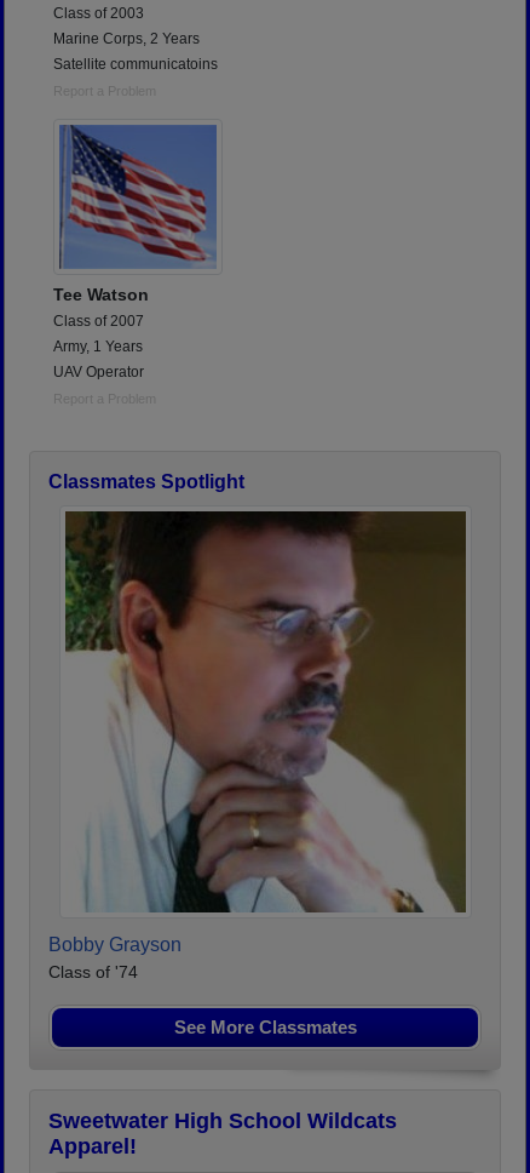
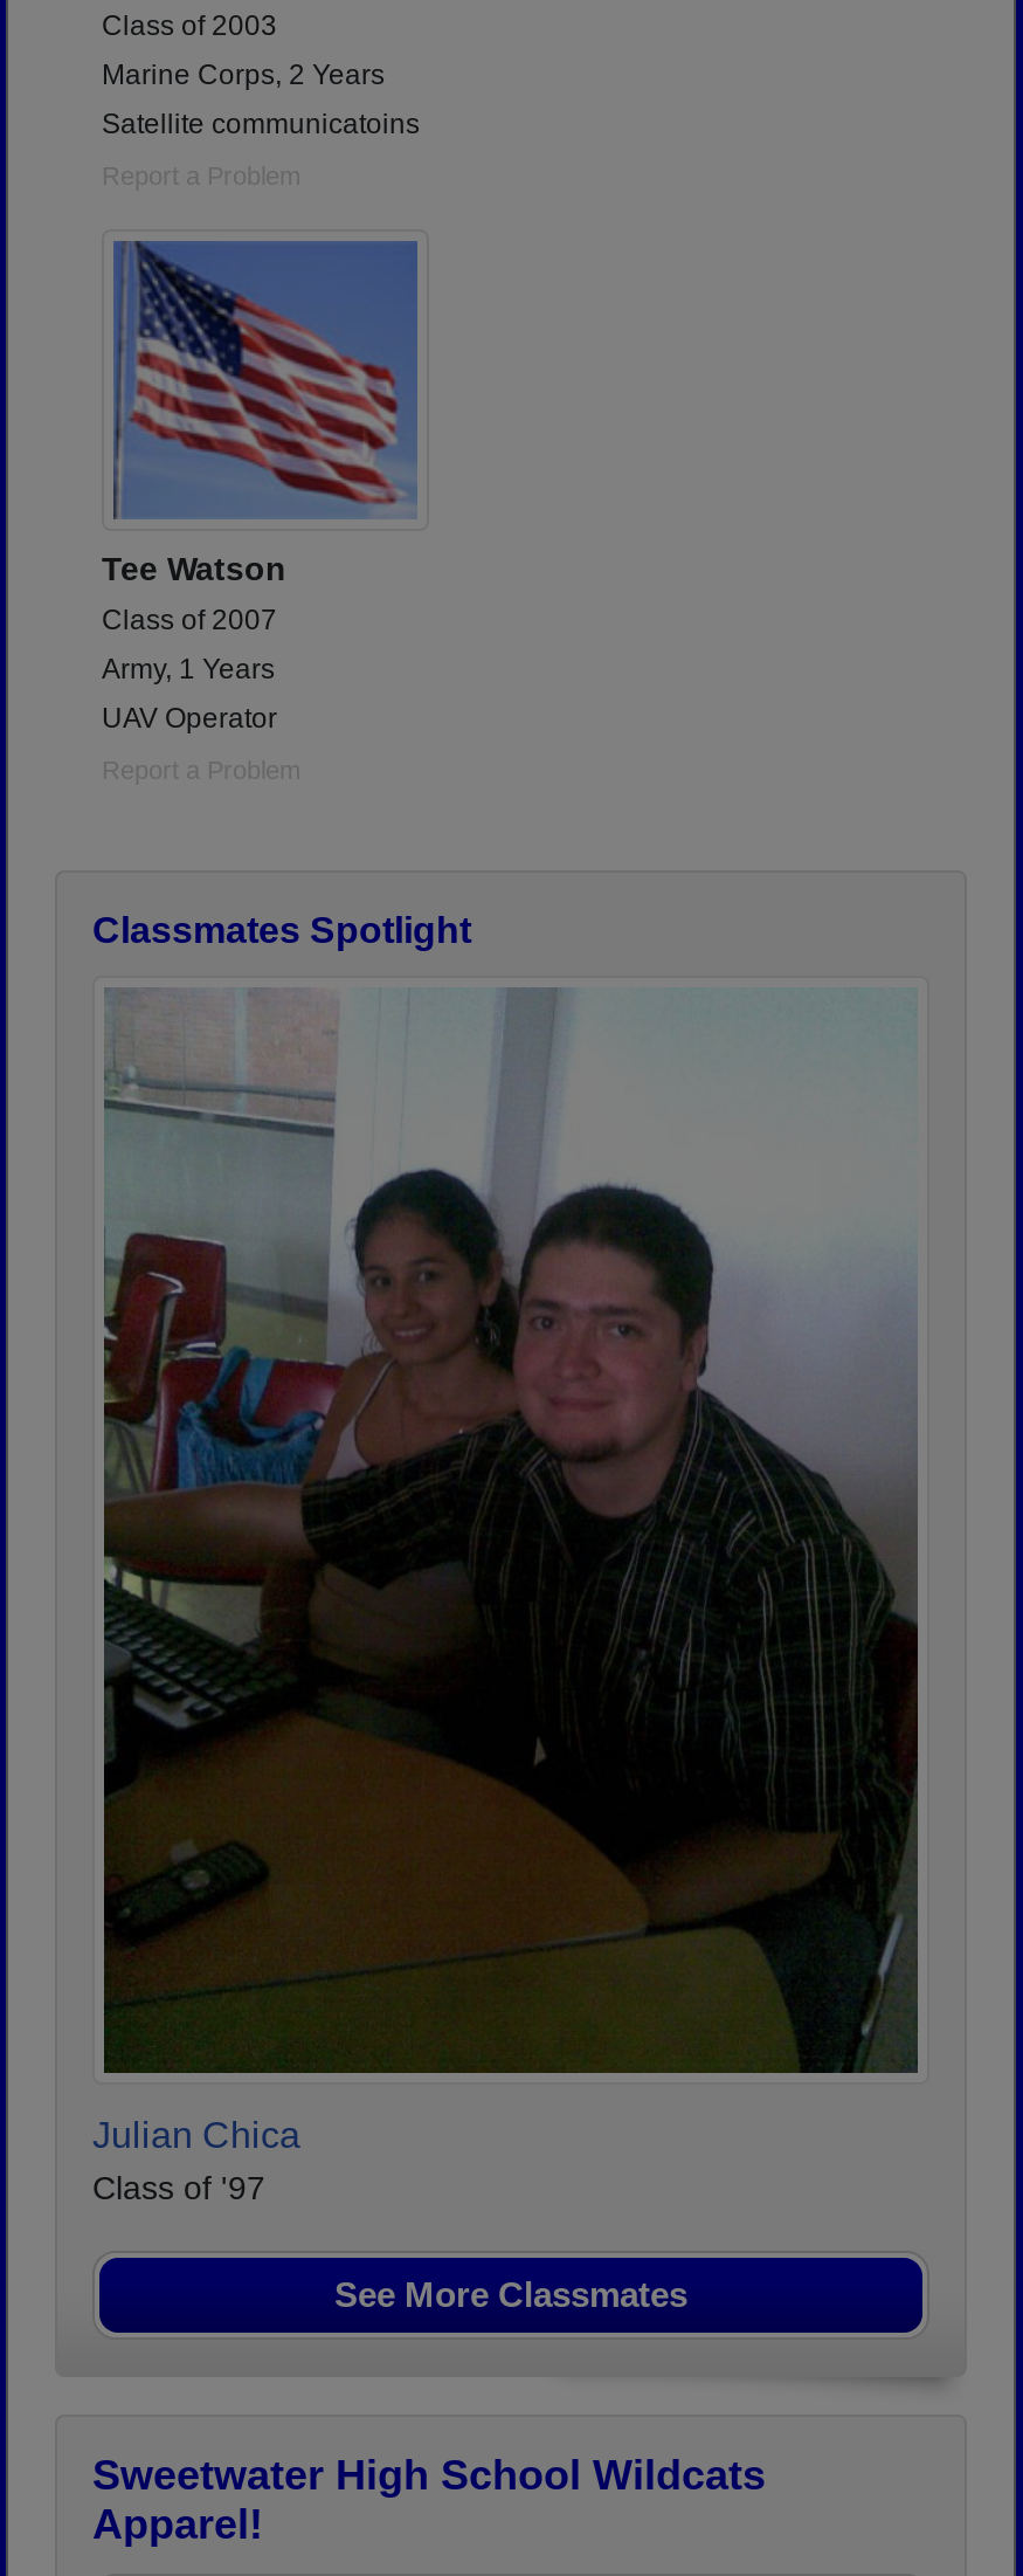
[48,510,476,982] [image] | Bobby Grayson | Class of '74 -> [92,987,920,2206] [image] | Julian Chica | Class of '97

